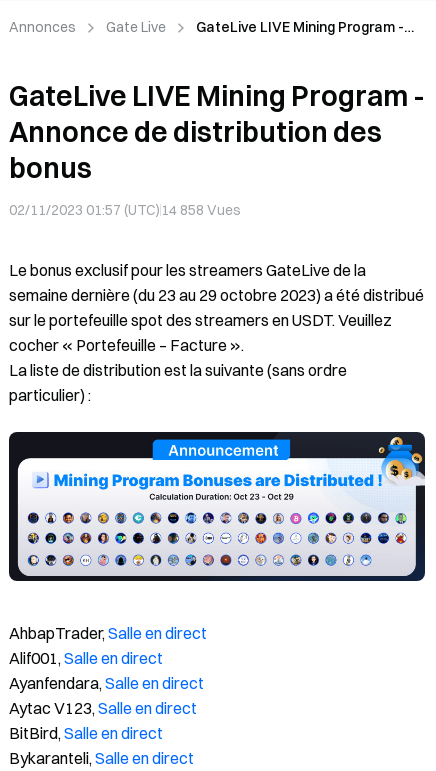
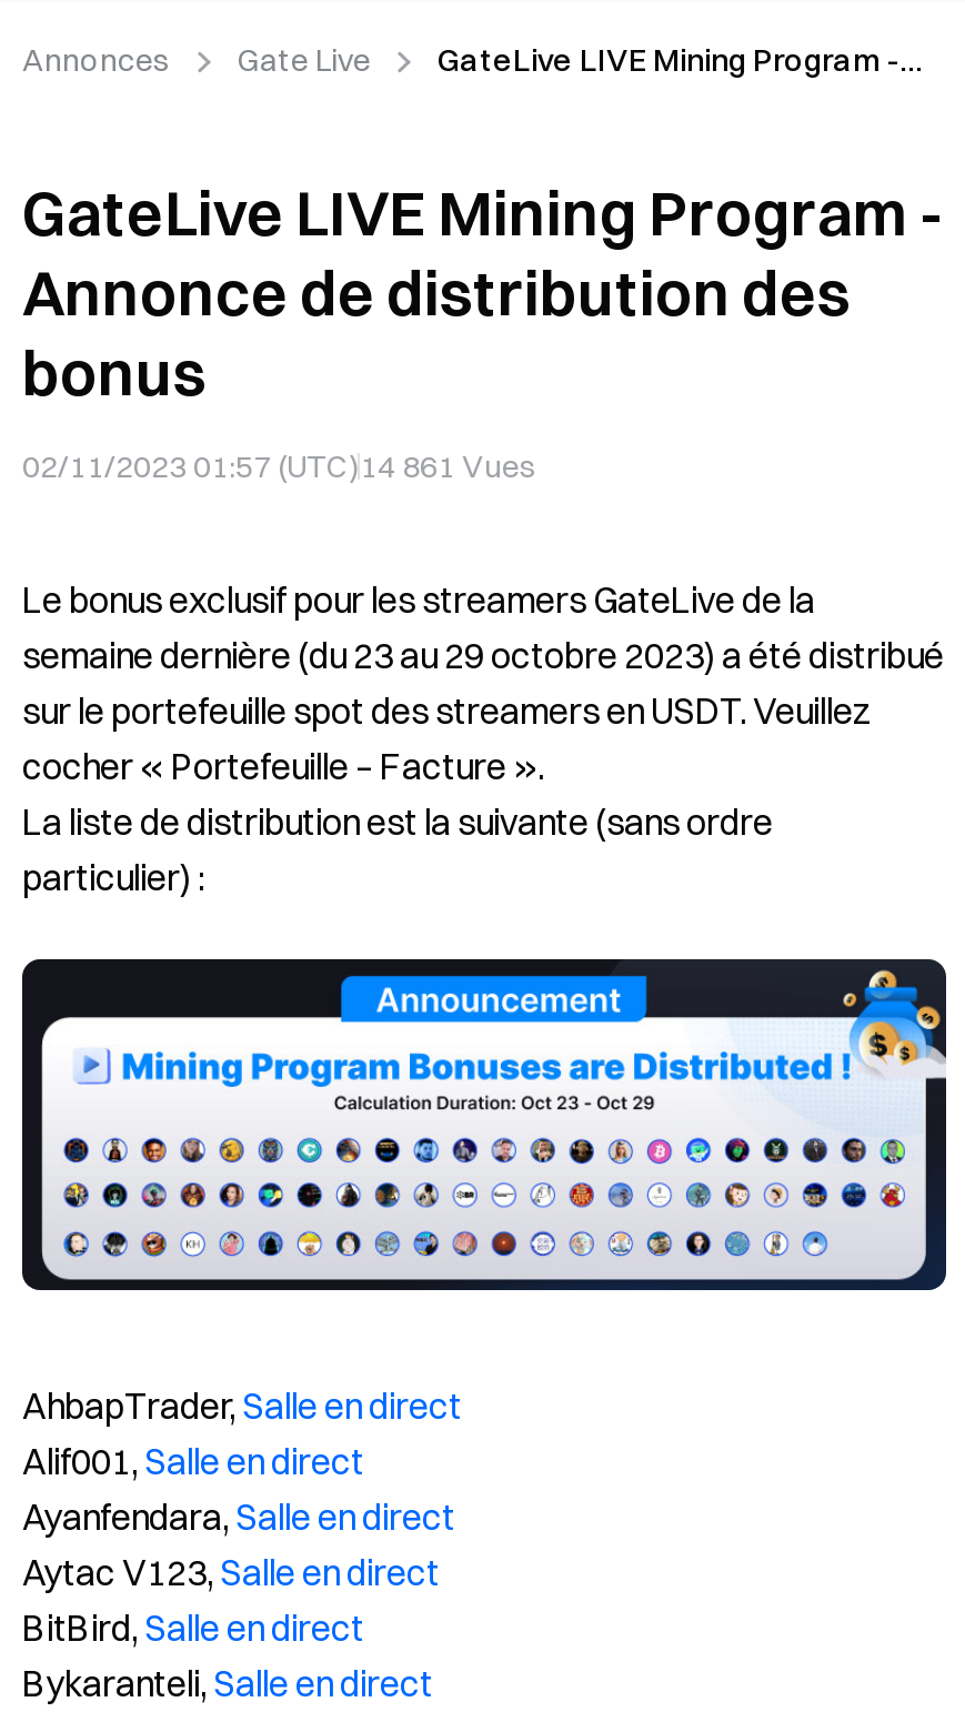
[9,201,241,219] 02/11/2023 01:57 (UTC)14 858 Vues -> [22,446,537,486] 02/11/2023 01:57 (UTC)14 861 Vues

